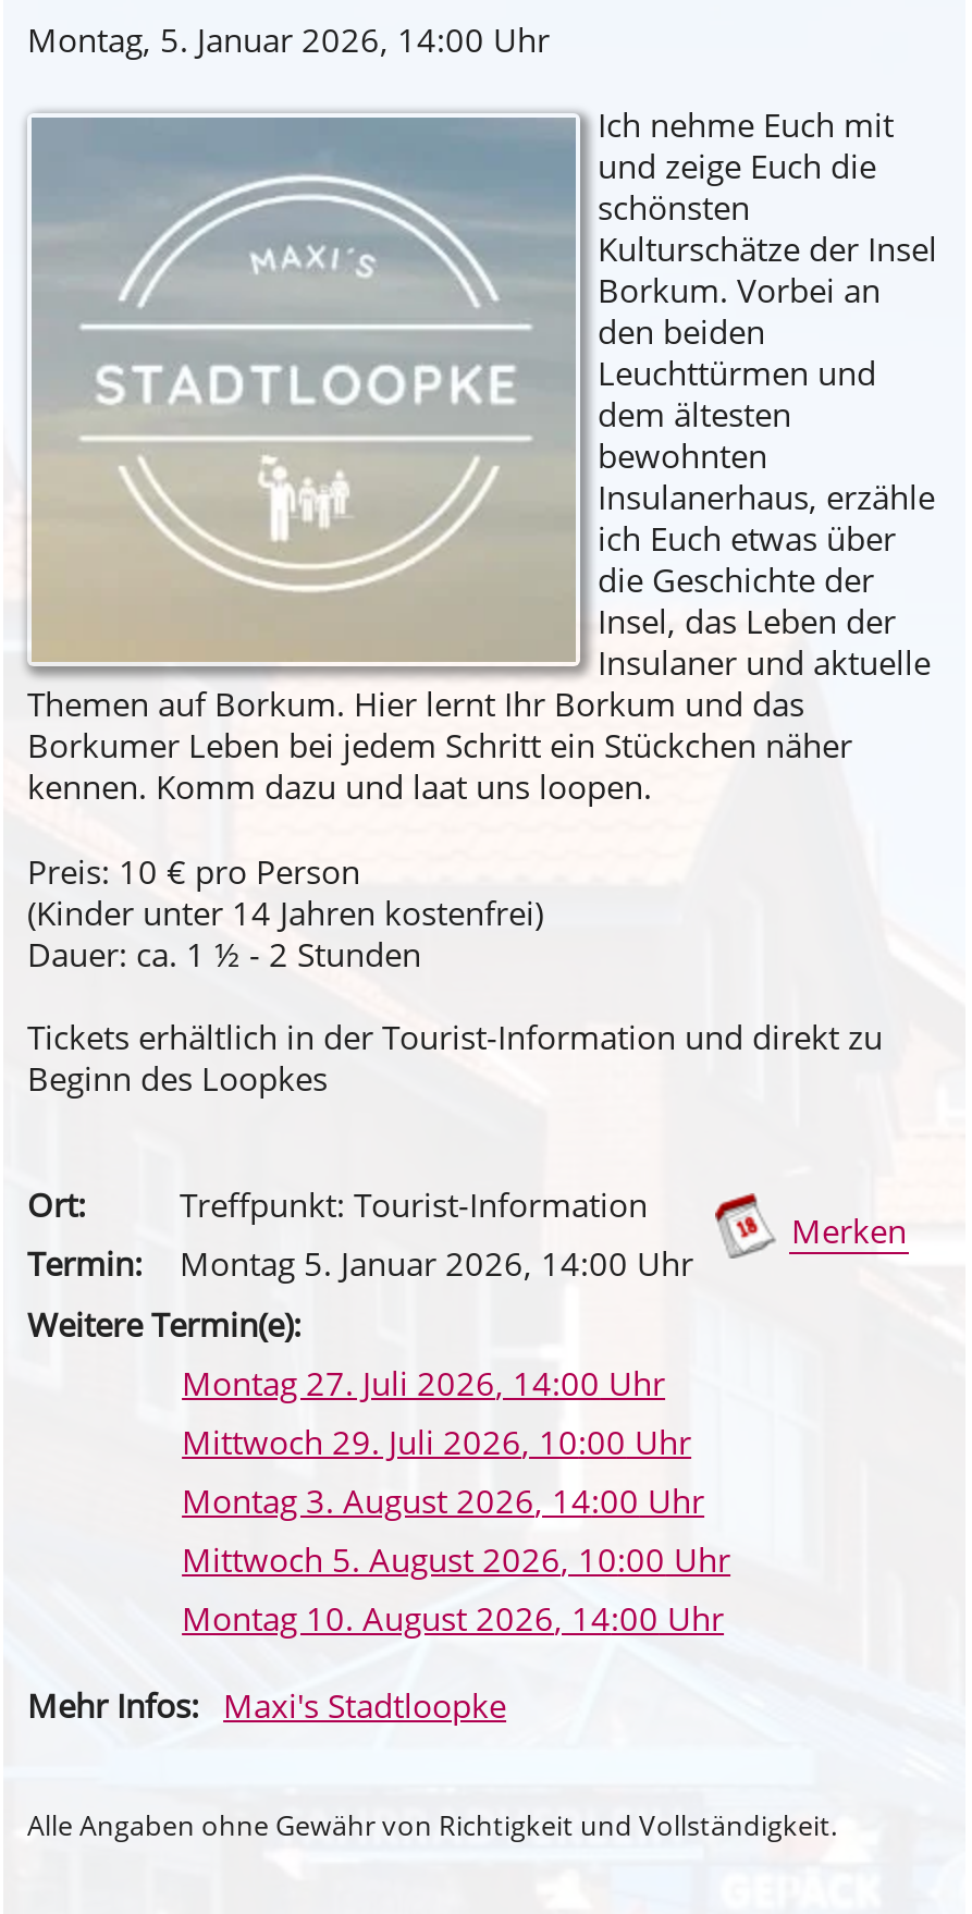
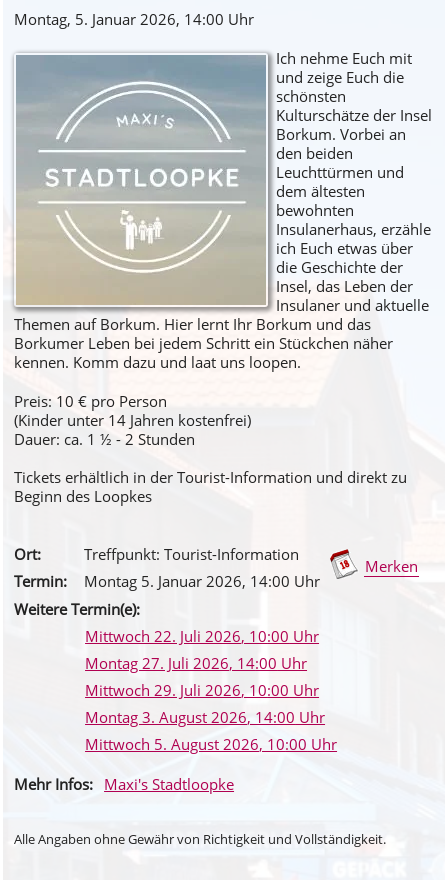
none -> [85,626,319,646] Mittwoch 22. Juli 2026, 10:00 Uhr
moved [182,1361,730,1581] -> [85,653,337,754]: Montag 27. Juli 2026, 14:00 Uhr | Mittwoch 29. Juli 2026, 10:00 Uhr | Montag 3. August 2026, 14:00 Uhr | Mittwoch 5. August 2026, 10:00 Uhr
[182,1596,724,1640] Montag 10. August 2026, 14:00 Uhr -> none

